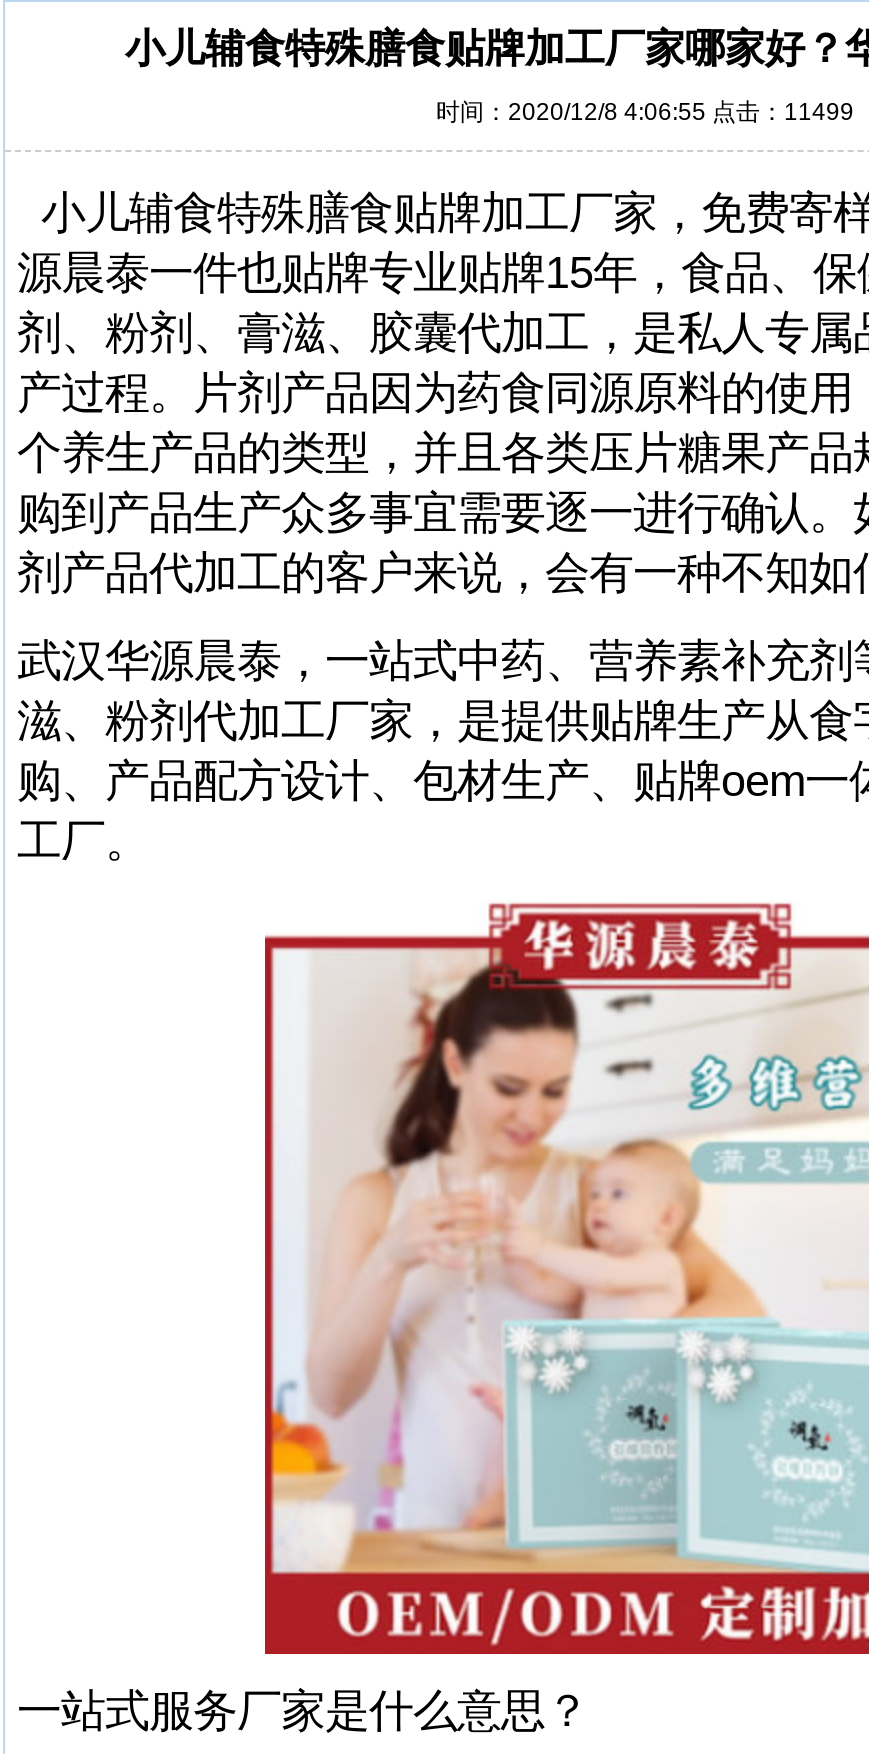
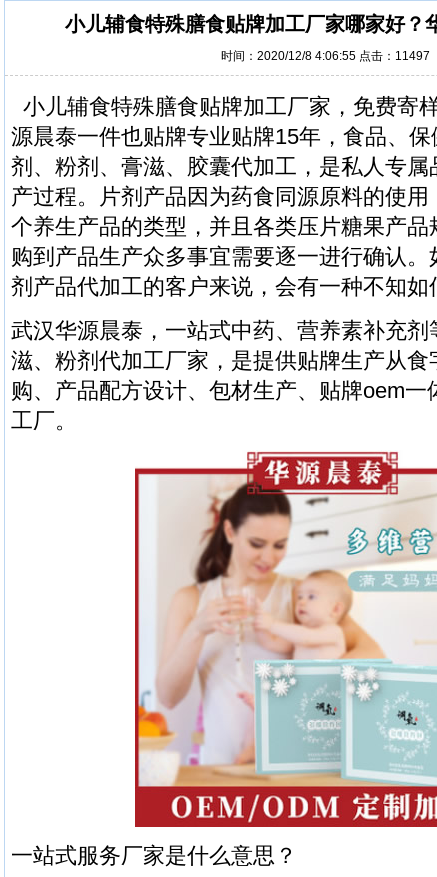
[436,98,854,126] 时间：2020/12/8 4:06:55 点击：11499 -> [220,49,429,63] 时间：2020/12/8 4:06:55 点击：11497

